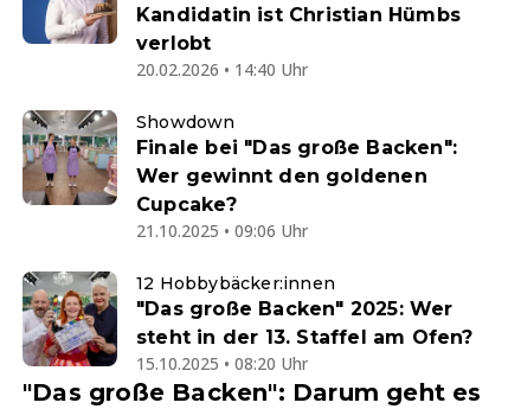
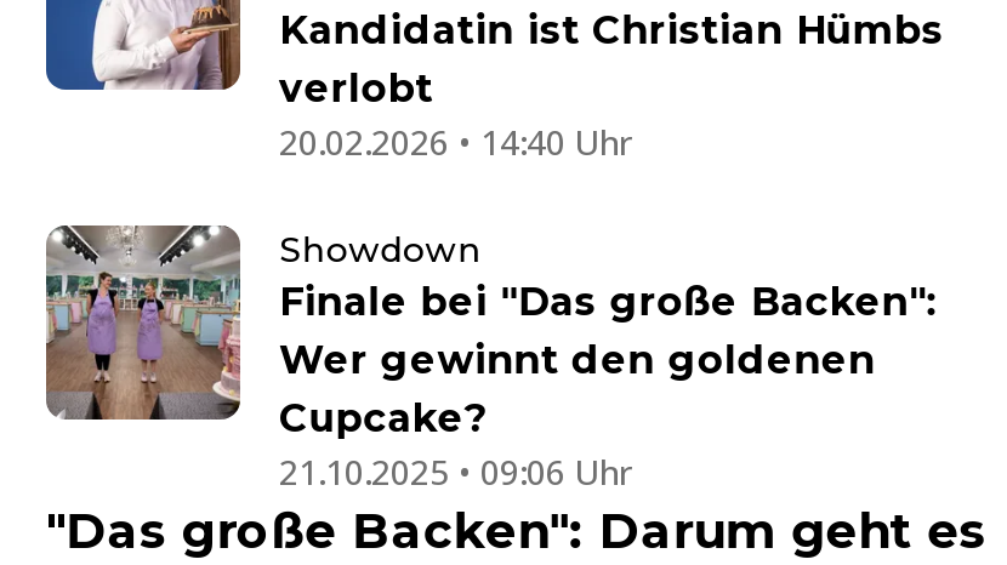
[21,270,473,375] [image] | 12 Hobbybäcker:innen | "Das große Backen" 2025: Wer | steht in der 13. Staffel am Ofen? | 15.10.2025 • 08:20 Uhr -> none

